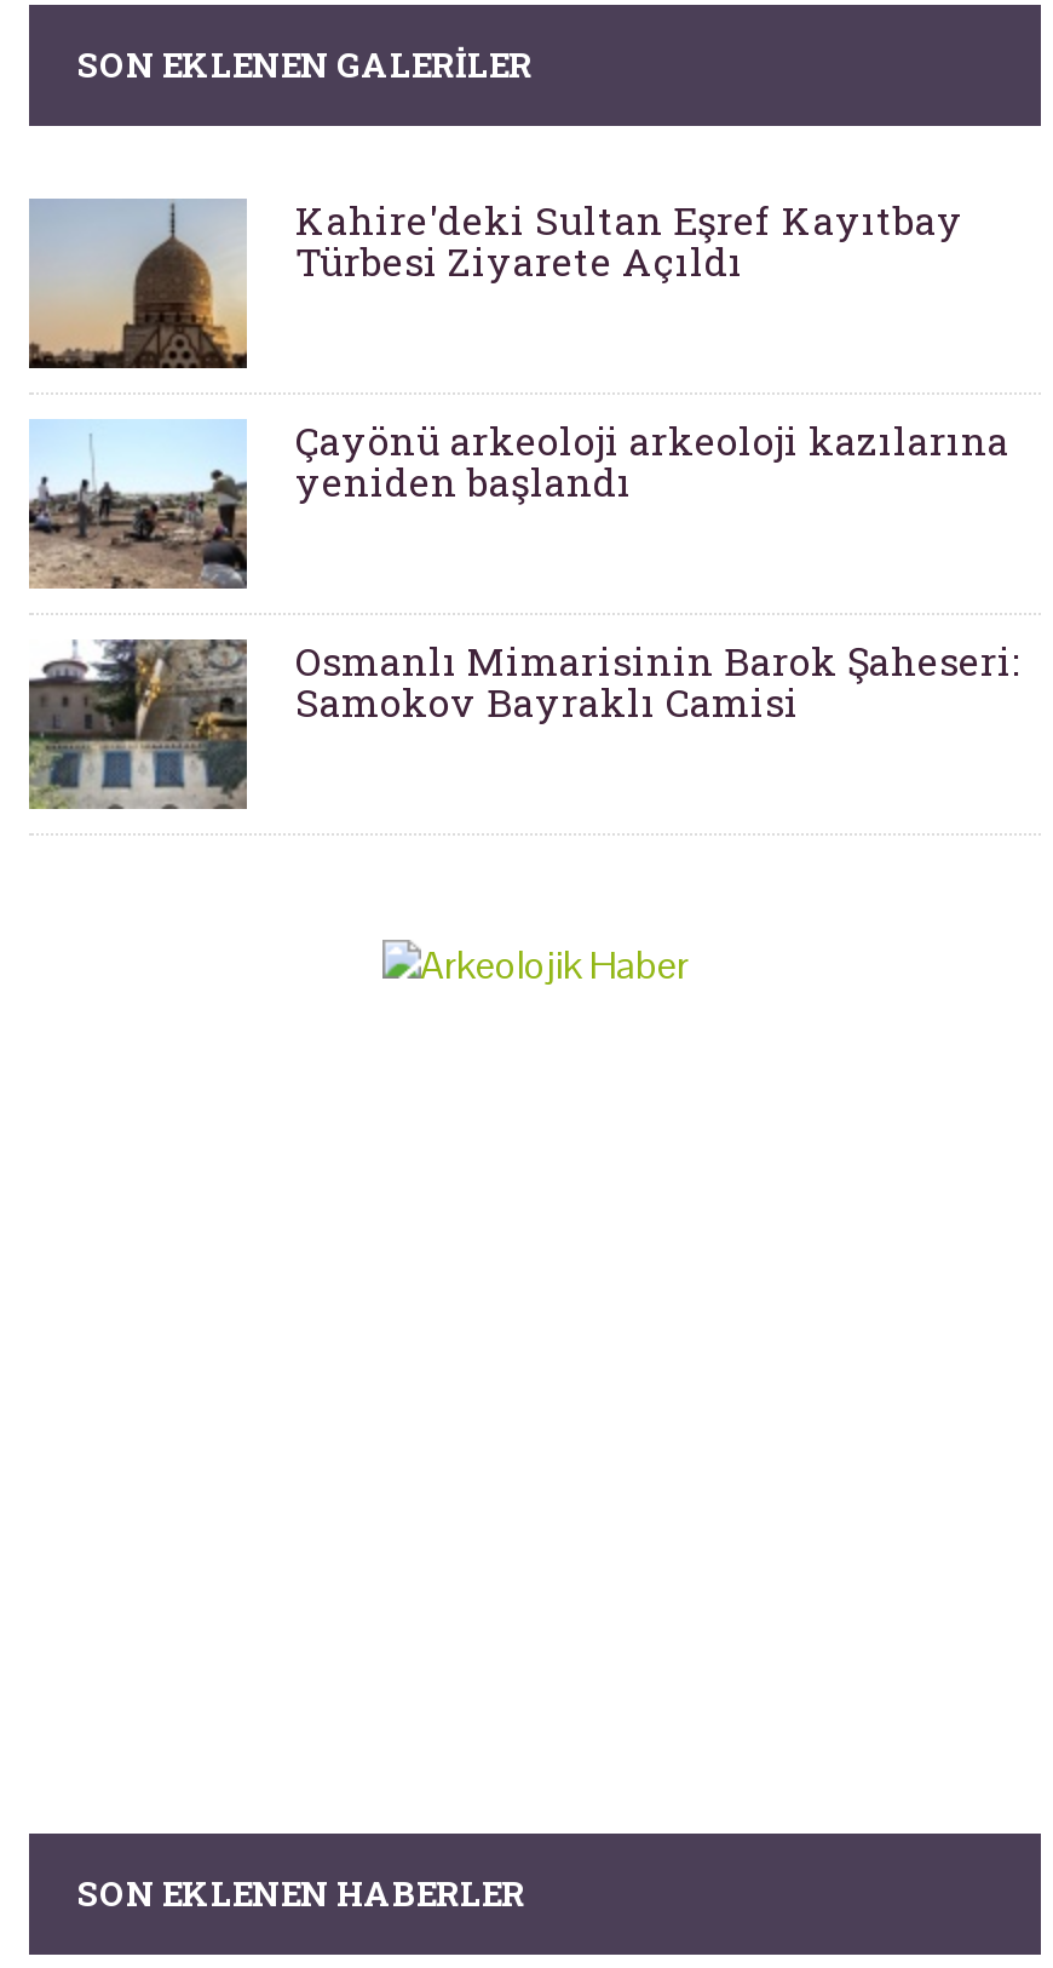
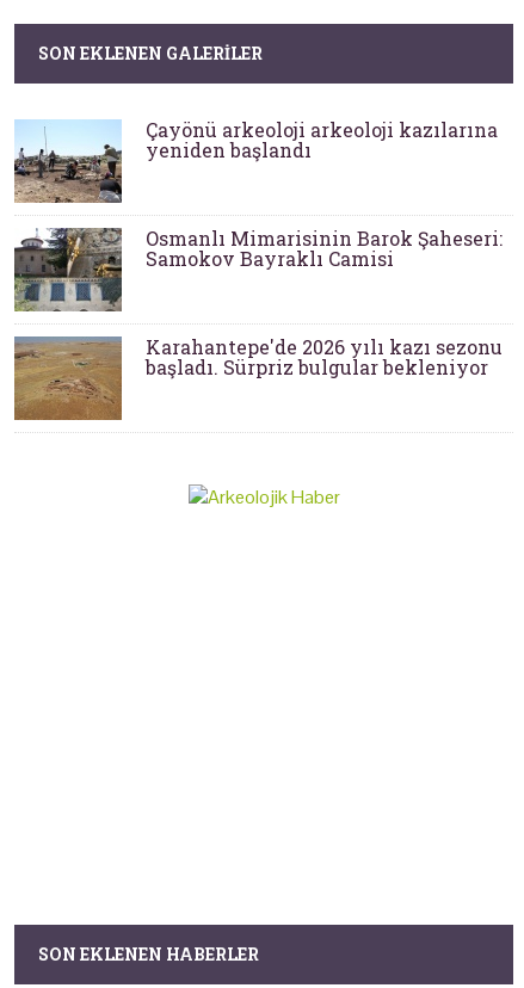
[29,193,963,371] [image] | Kahire'deki Sultan Eşref Kayıtbay | Türbesi Ziyarete Açıldı -> none
moved [24,414,1019,726] -> [12,117,503,271]: [image] | Çayönü arkeoloji arkeoloji kazılarına | yeniden başlandı | Osmanlı Mimarisinin Barok Şaheseri: | Samokov Bayraklı Camisi
none -> [13,334,503,421] [image] | Karahantepe'de 2026 yılı kazı sezonu | başladı. Sürpriz bulgular bekleniyor

